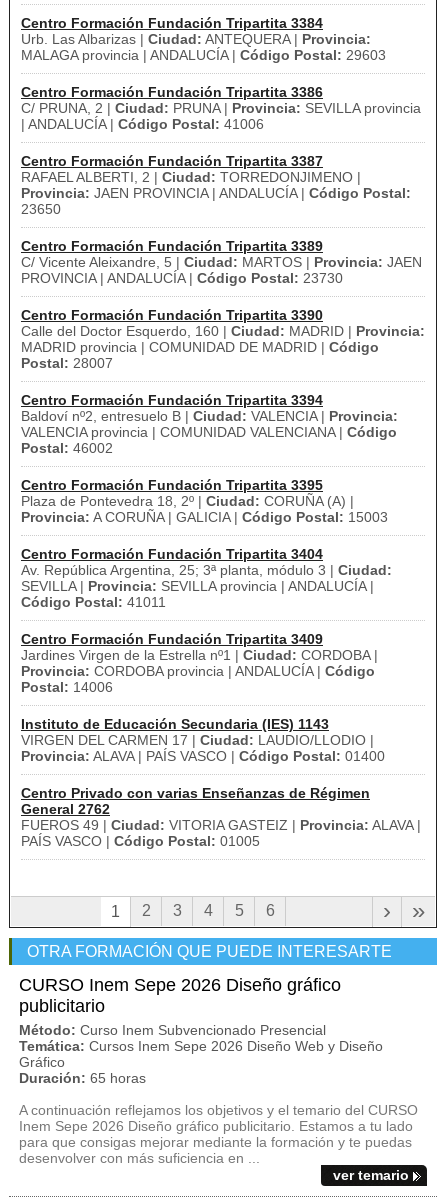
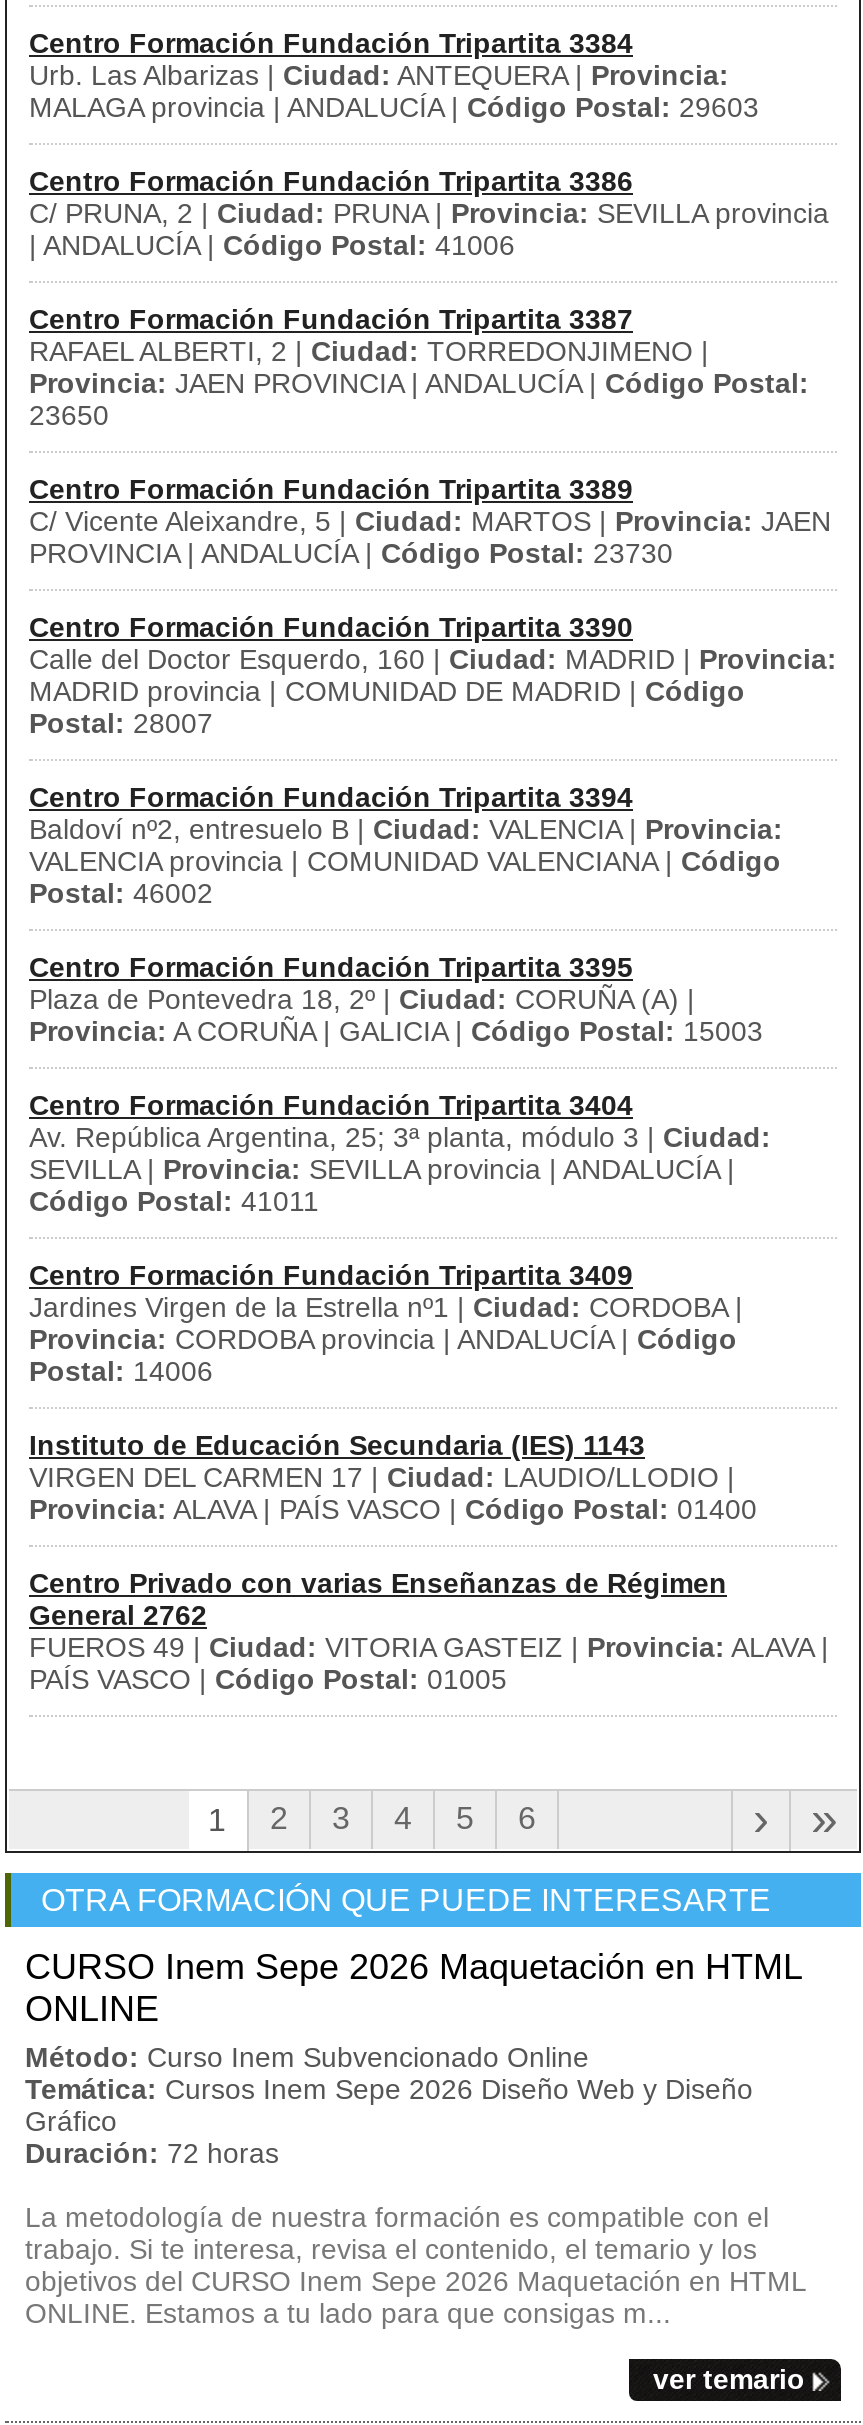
[19,975,341,1038] CURSO Inem Sepe 2026 Diseño gráfico | publicitario | Método: Curso Inem Subvencionado Presencial -> [25,1947,801,2073] CURSO Inem Sepe 2026 Maquetación en HTML | ONLINE | Método: Curso Inem Subvencionado Online
[19,1070,146,1086] Duración: 65 horas -> [25,2137,279,2169] Duración: 72 horas
[19,1102,418,1166] A continuación reflejamos los objetivos y el temario del CURSO | Inem Sepe 2026 Diseño gráfico publicitario. Estamos a tu lado | para que consigas mejorar mediante la formación y te puedas | desenvolver con más suficiencia en ... -> [25,2201,805,2329] La metodología de nuestra formación es compatible con el | trabajo. Si te interesa, revisa el contenido, el temario y los | objetivos del CURSO Inem Sepe 2026 Maquetación en HTML | ONLINE. Estamos a tu lado para que consigas m...

